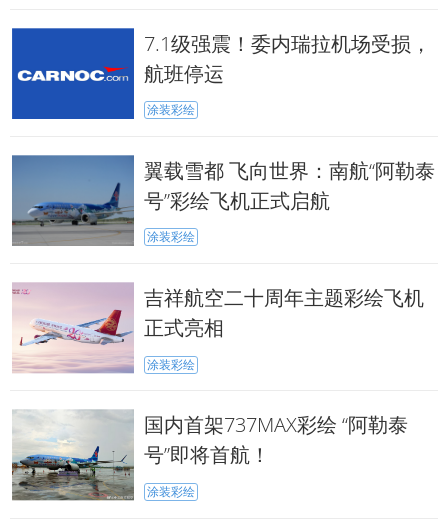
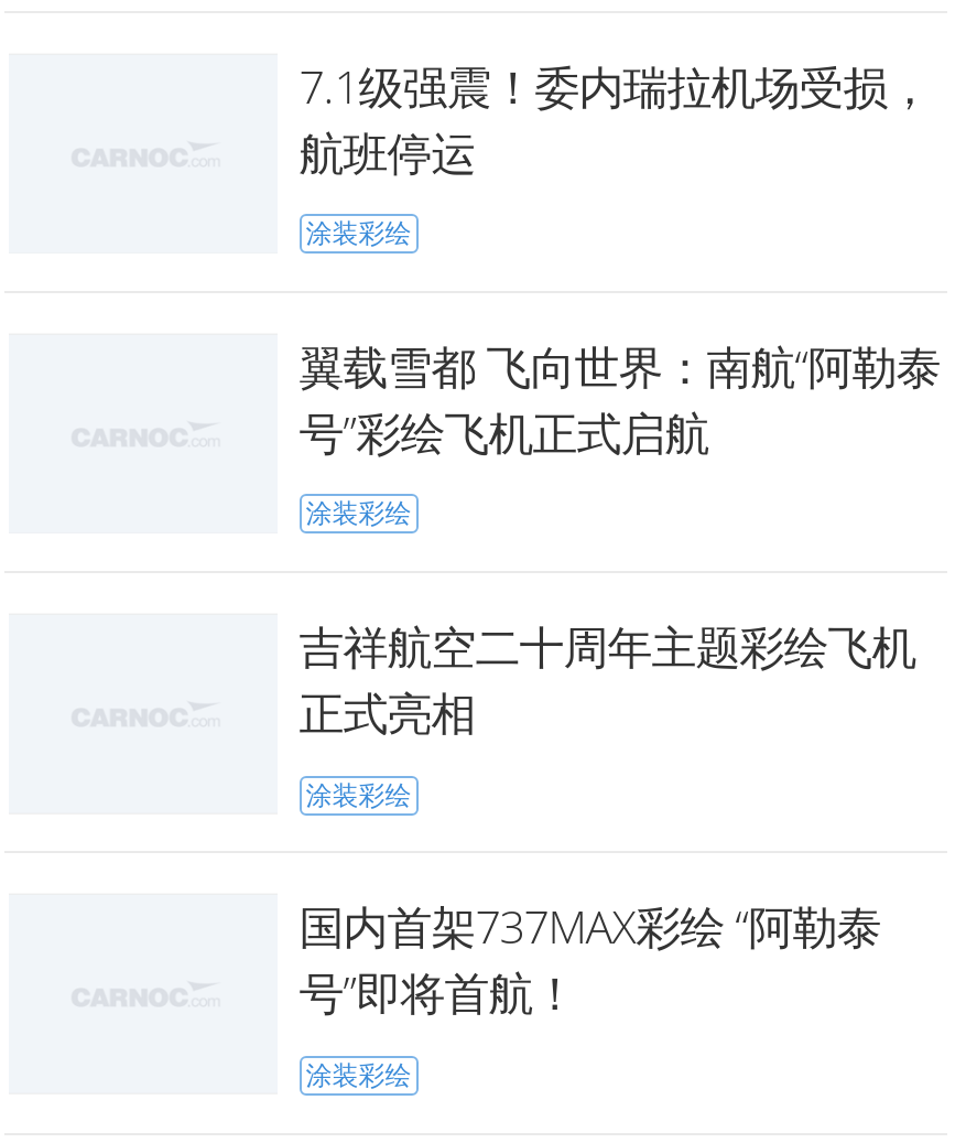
[11,27,135,120] [image] -> none
[11,154,135,247] [image] -> none
[12,282,134,374] [image] -> none
[11,409,135,501] [image] -> none

